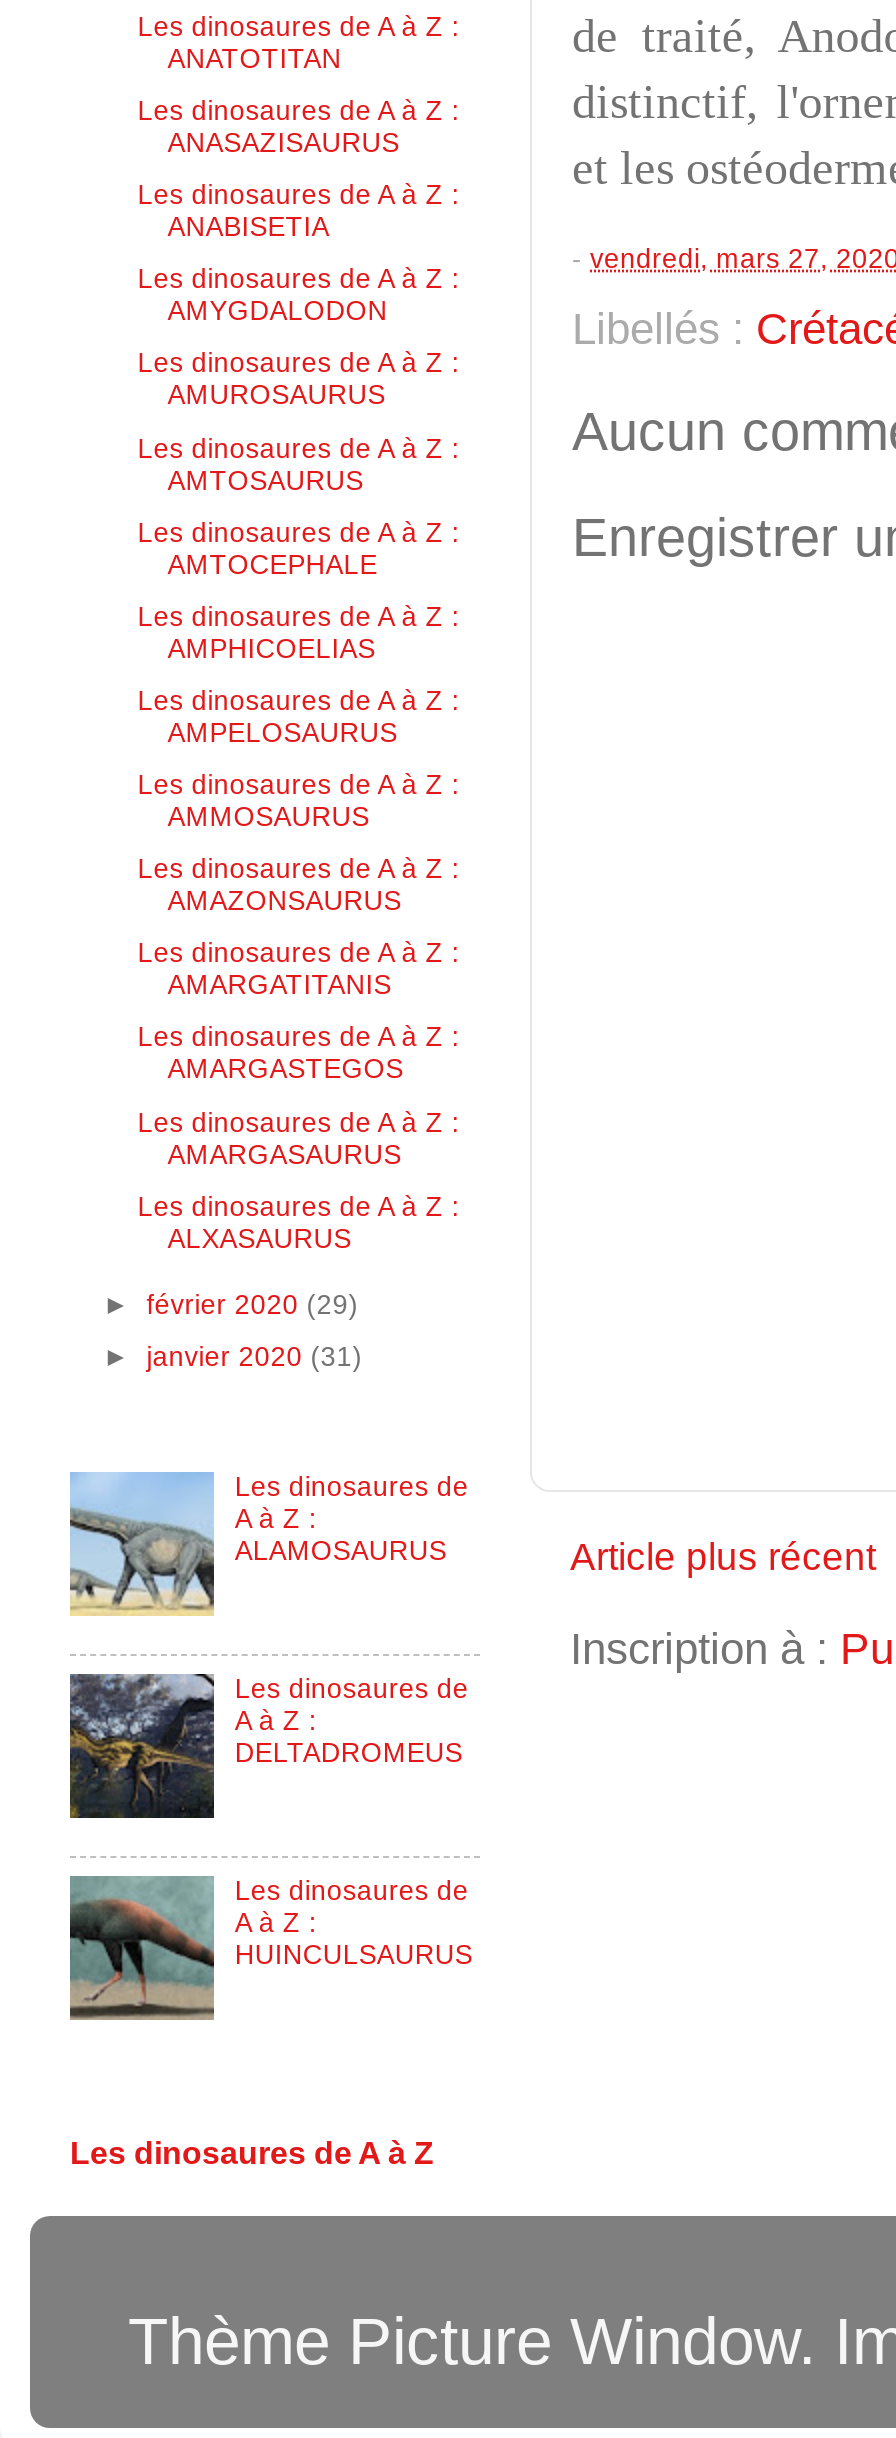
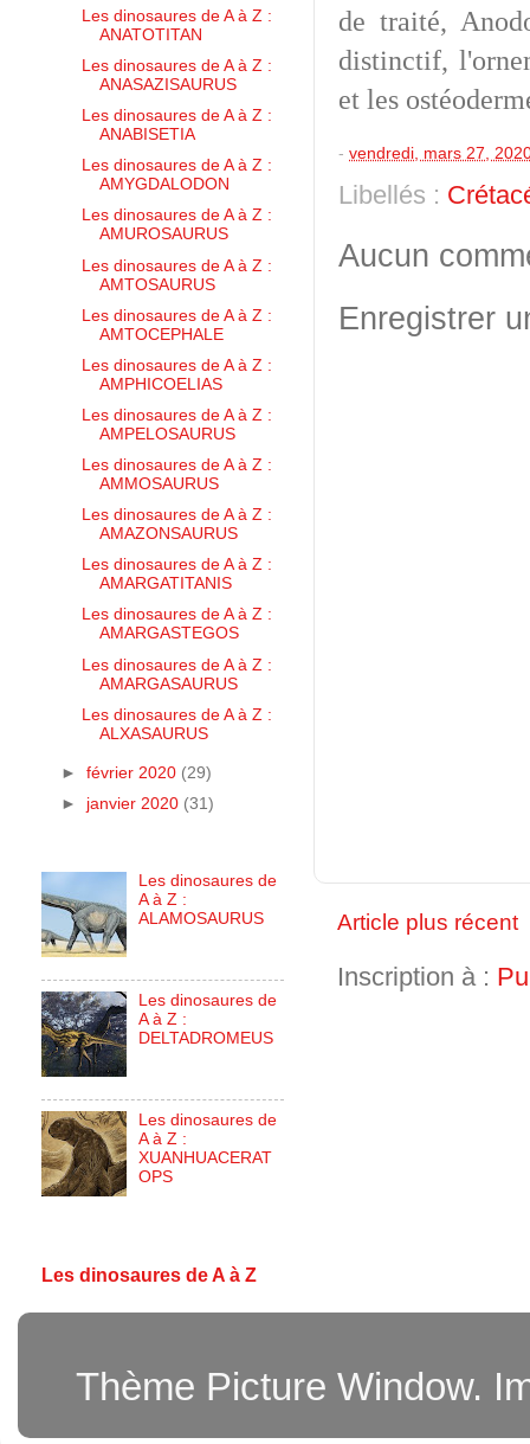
[68,1874,473,2022] [image] | HUINCULSAURUS -> [40,1110,273,1198] [image] | XUANHUACERAT | OPS

